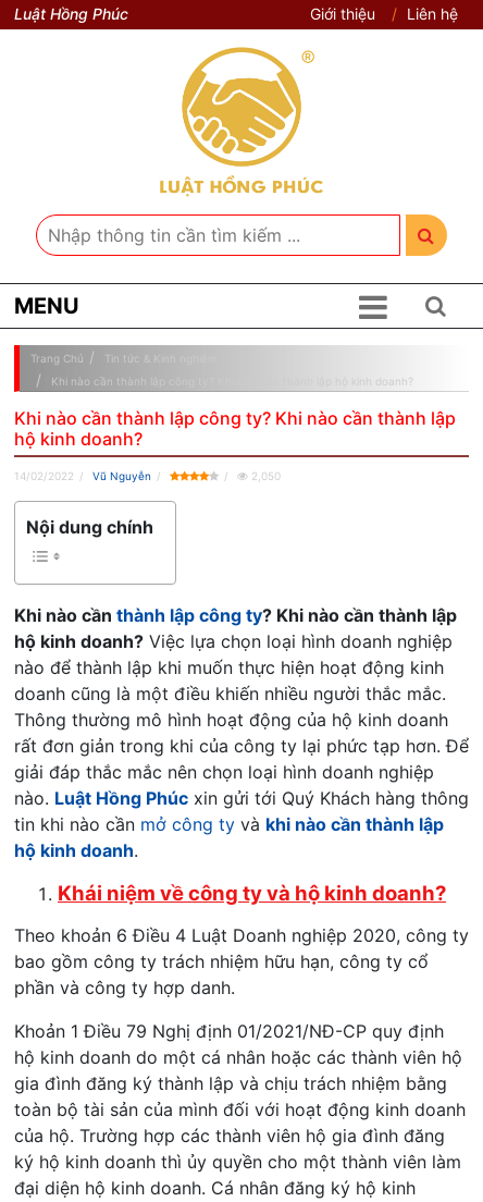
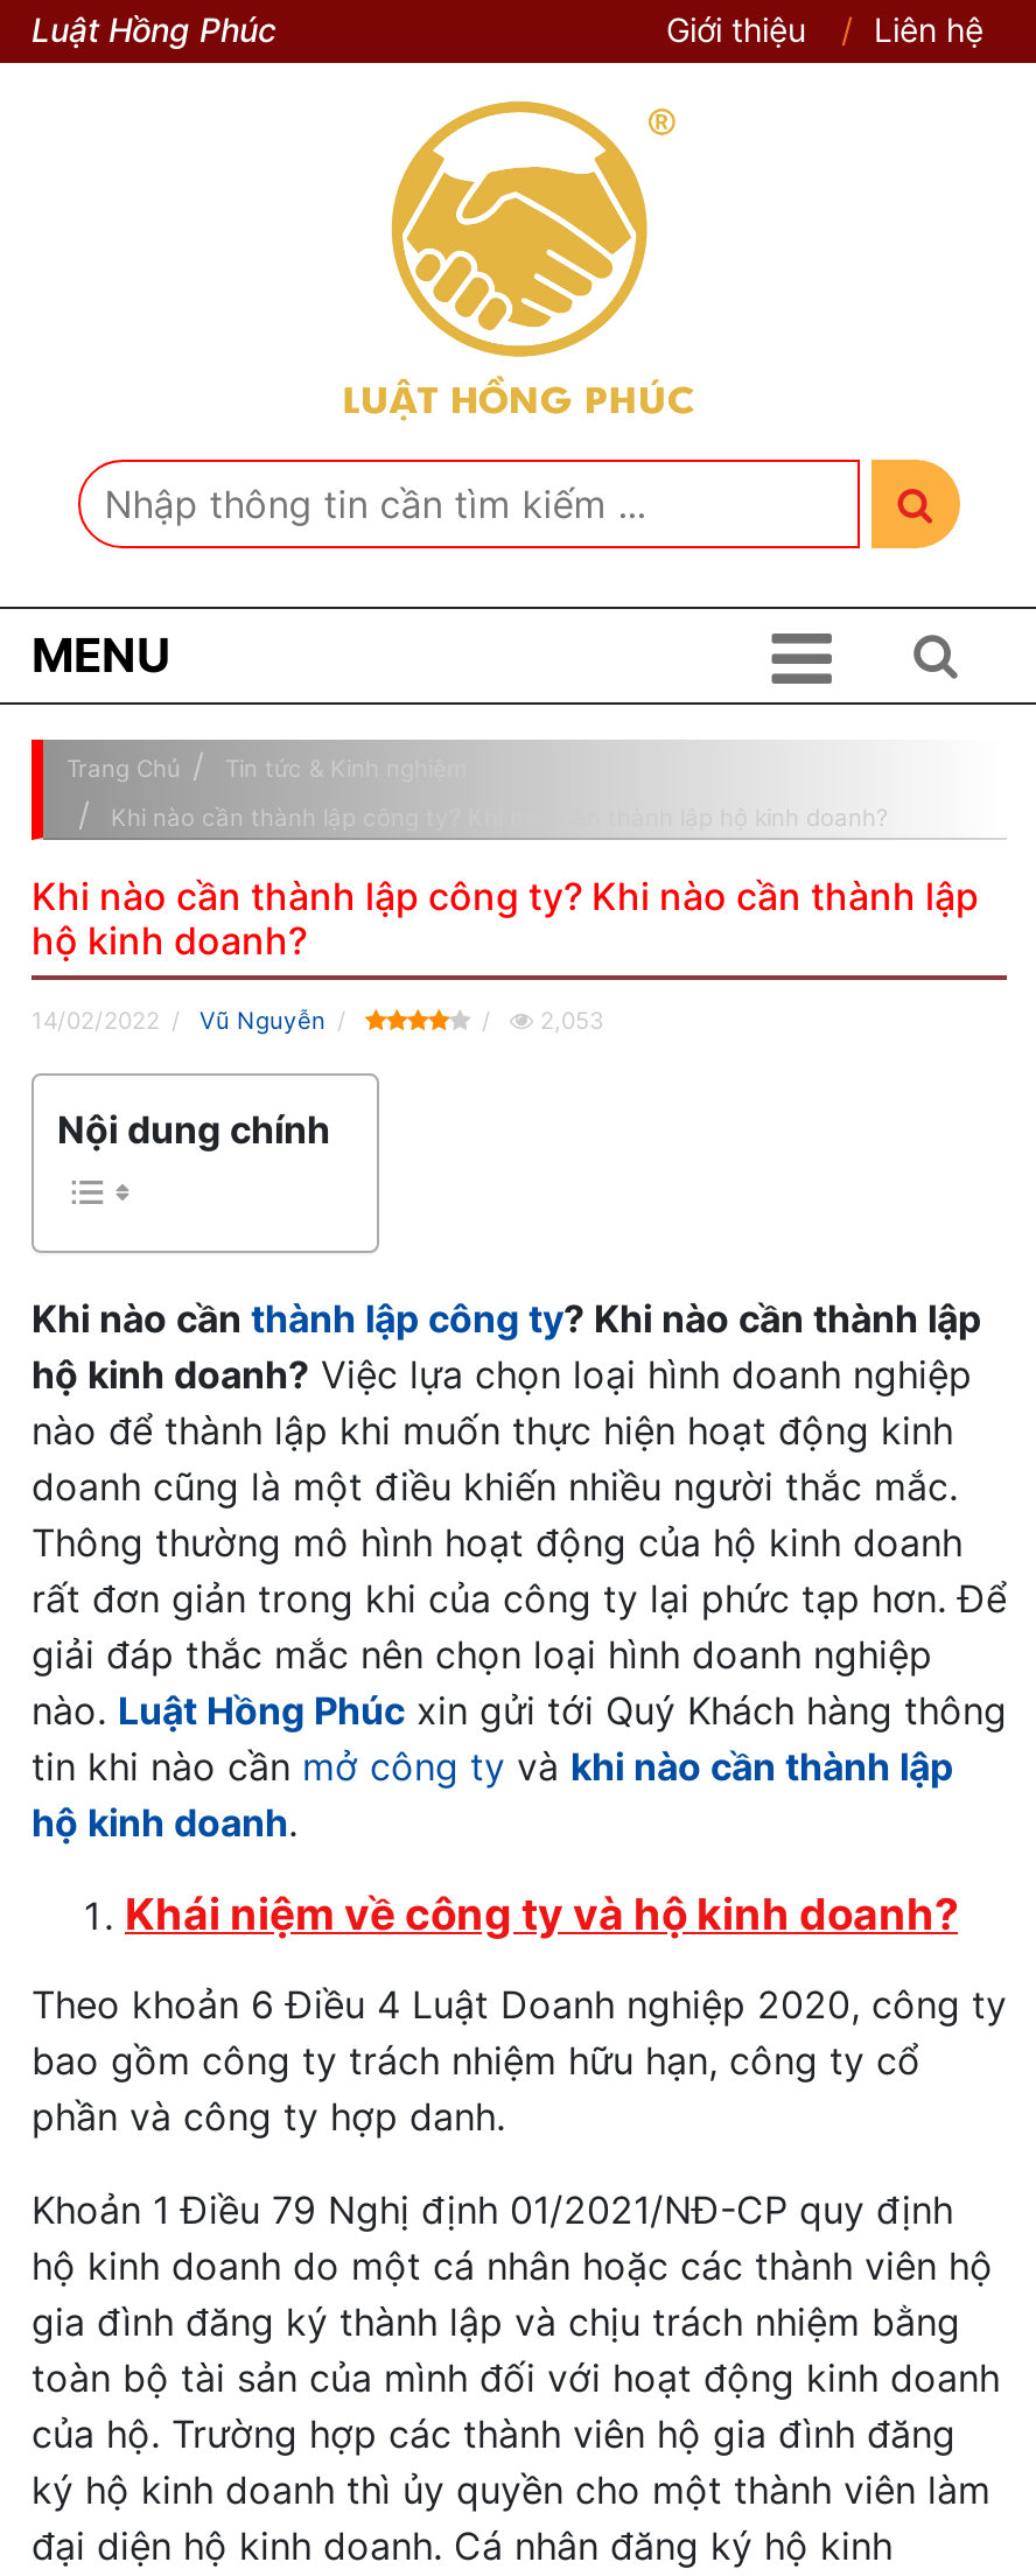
[248,469,281,482] 2,050 -> [533,1006,603,1034] 2,053

